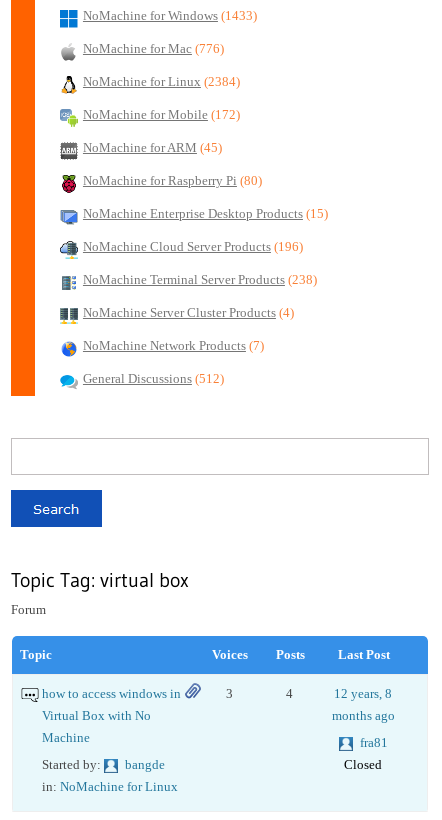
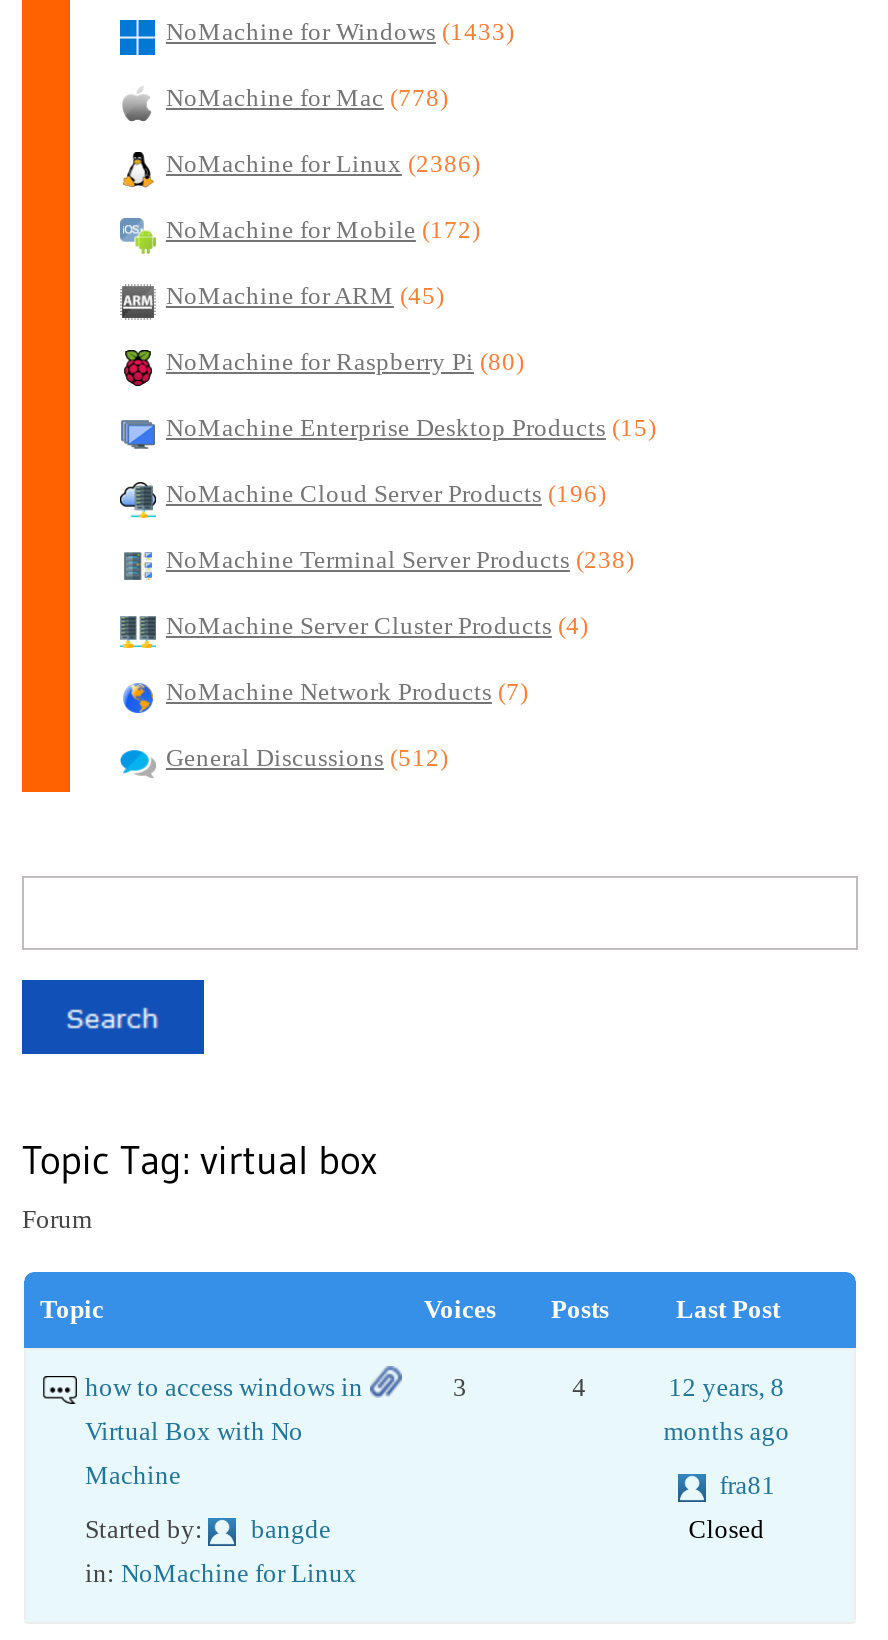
[83,42,224,56] NoMachine for Mac (776) -> [166,84,448,112] NoMachine for Mac (778)
[83,75,240,89] NoMachine for Linux (2384) -> [166,150,480,178] NoMachine for Linux (2386)

